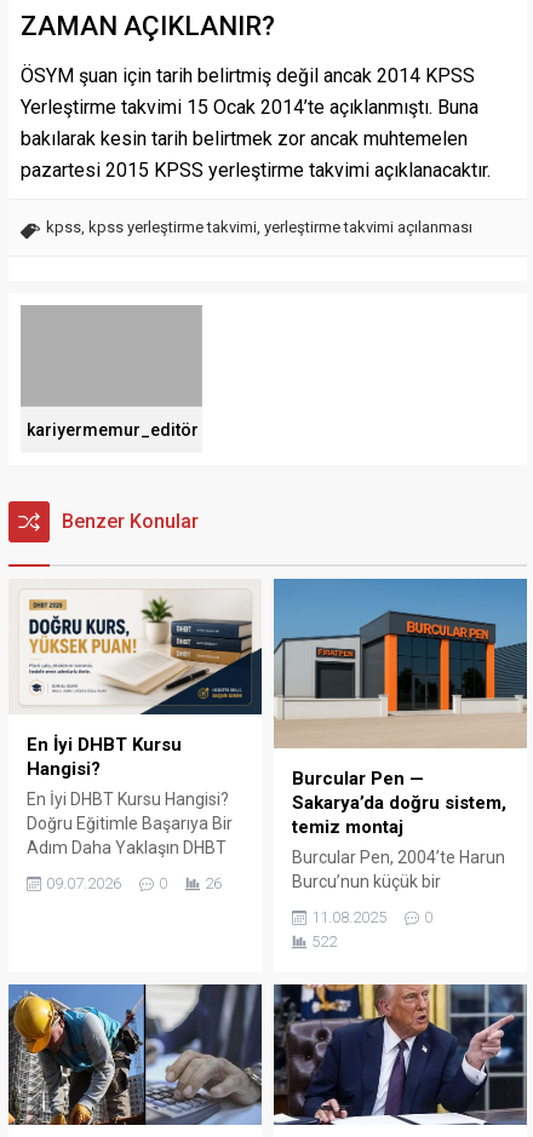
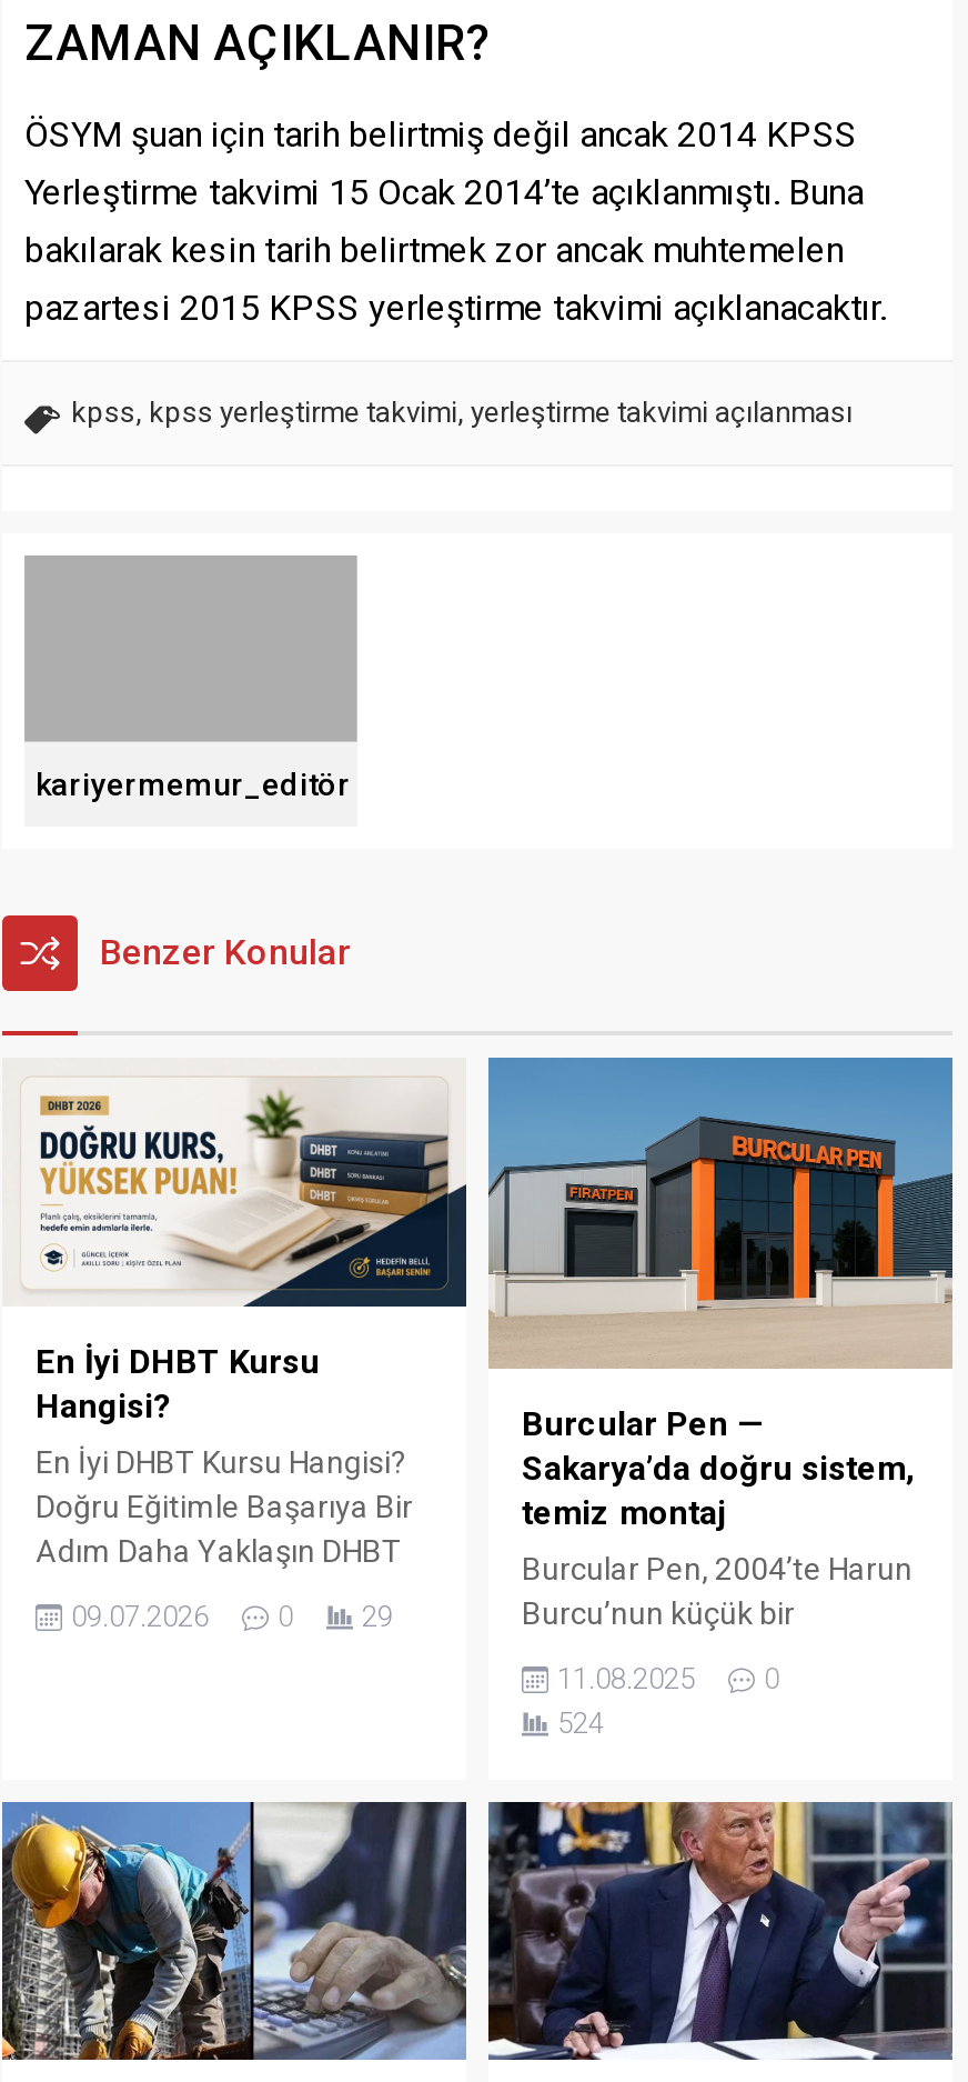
[205,874,222,892] 26 -> [362,1599,393,1632] 29
[311,932,337,950] 522 -> [557,1705,604,1739] 524

